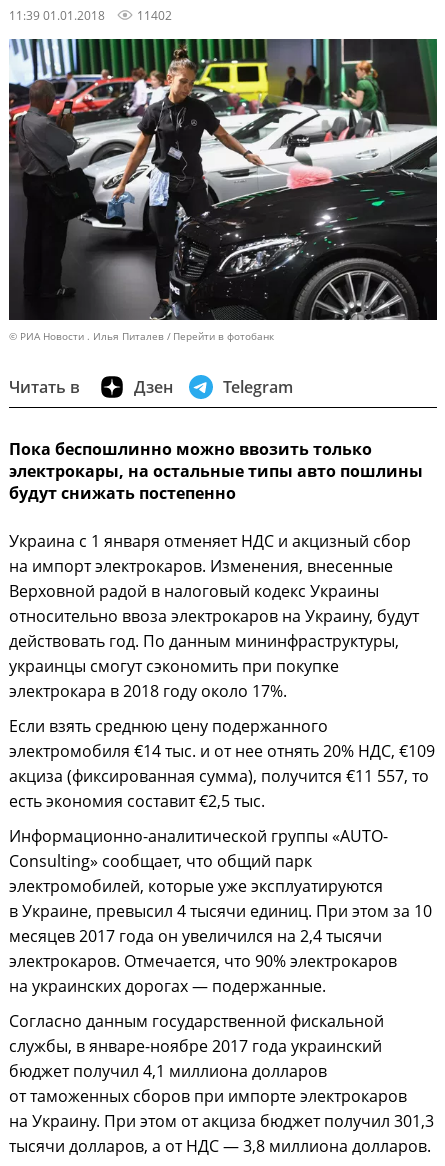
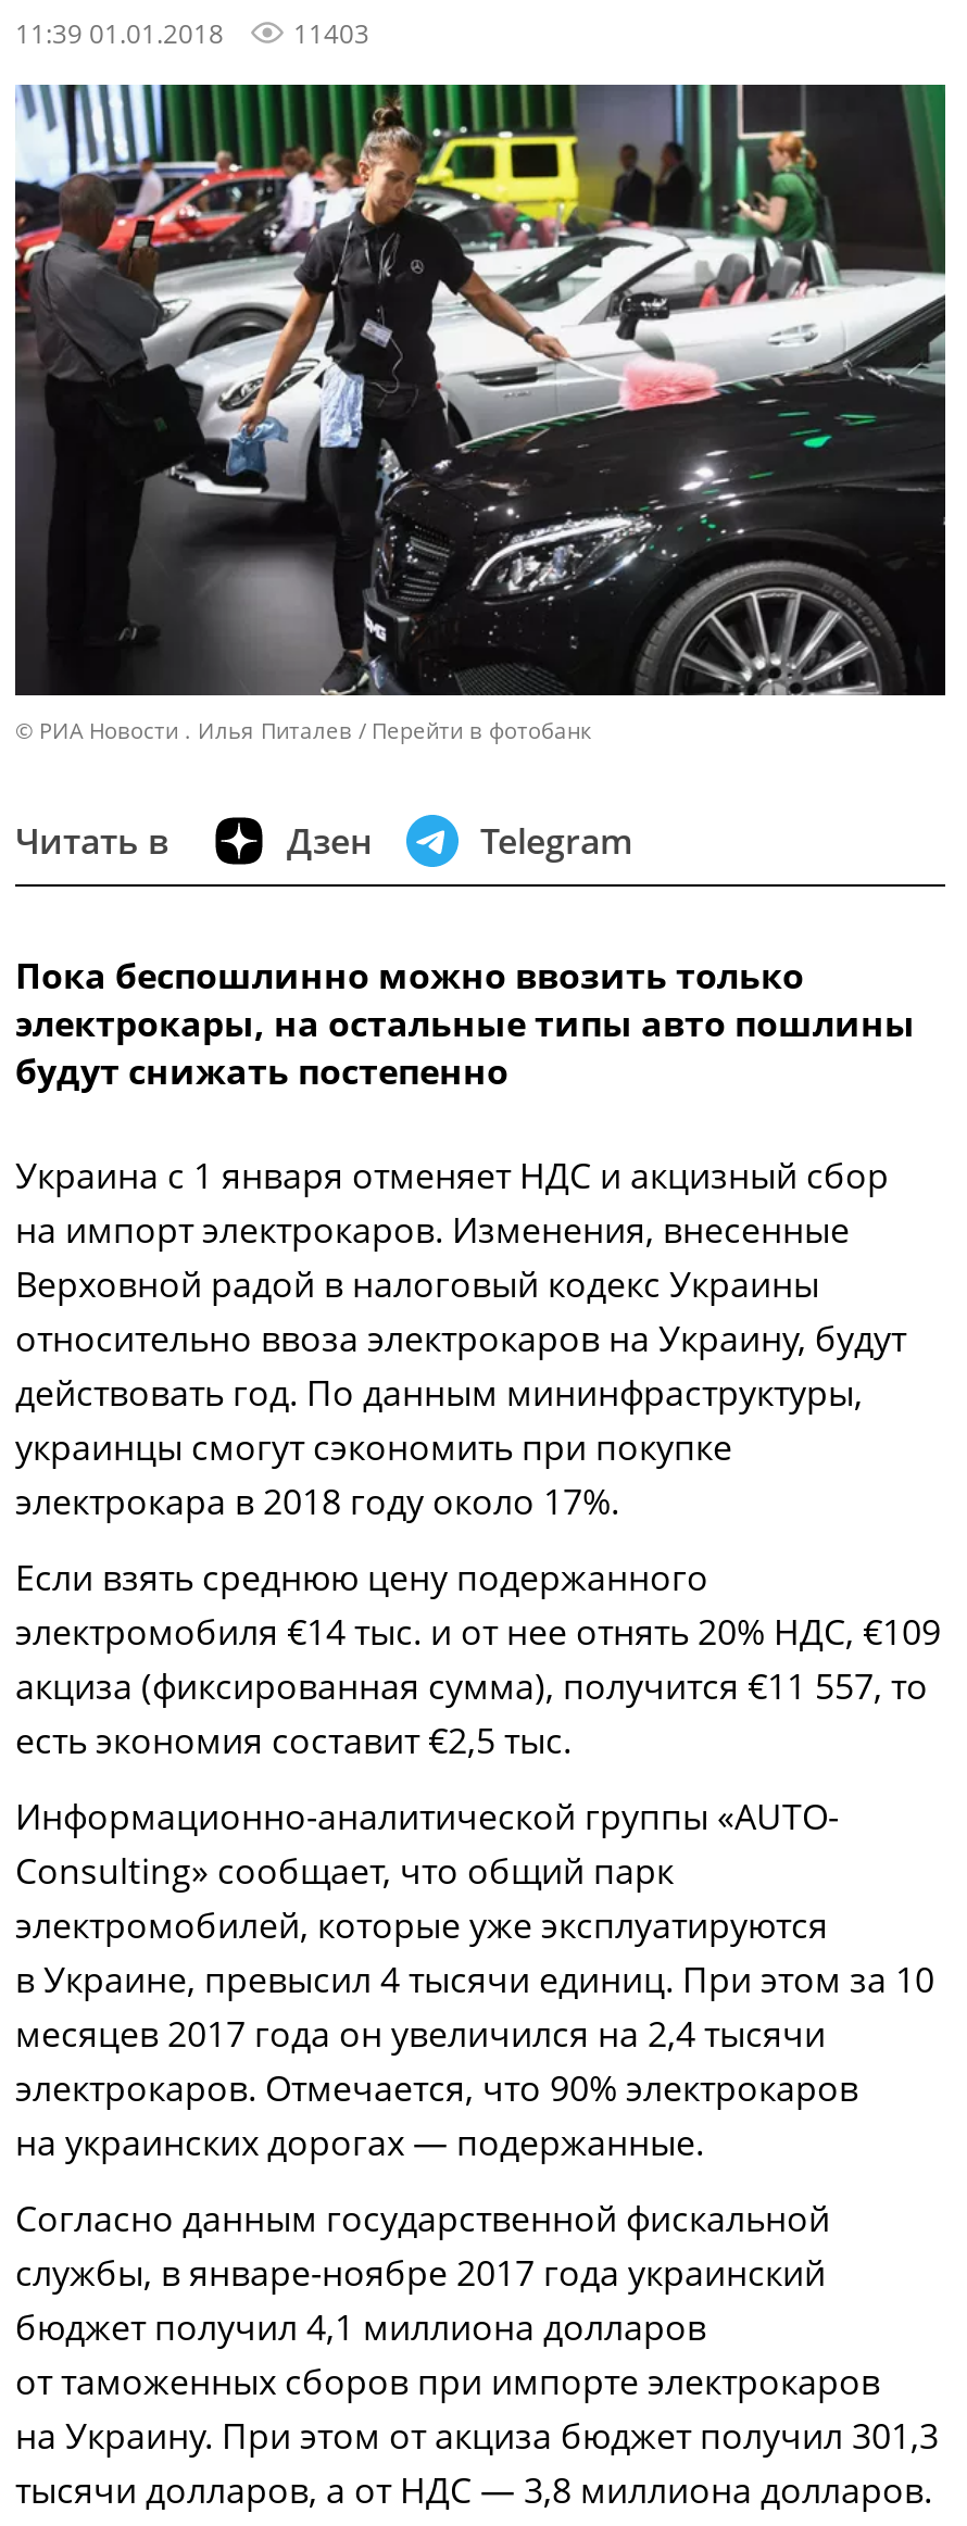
[9,7,172,23] 11:39 01.01.2018 11402 -> [15,15,369,50] 11:39 01.01.2018 11403

